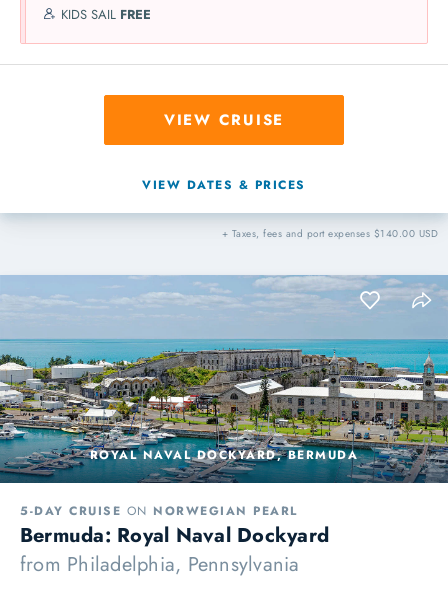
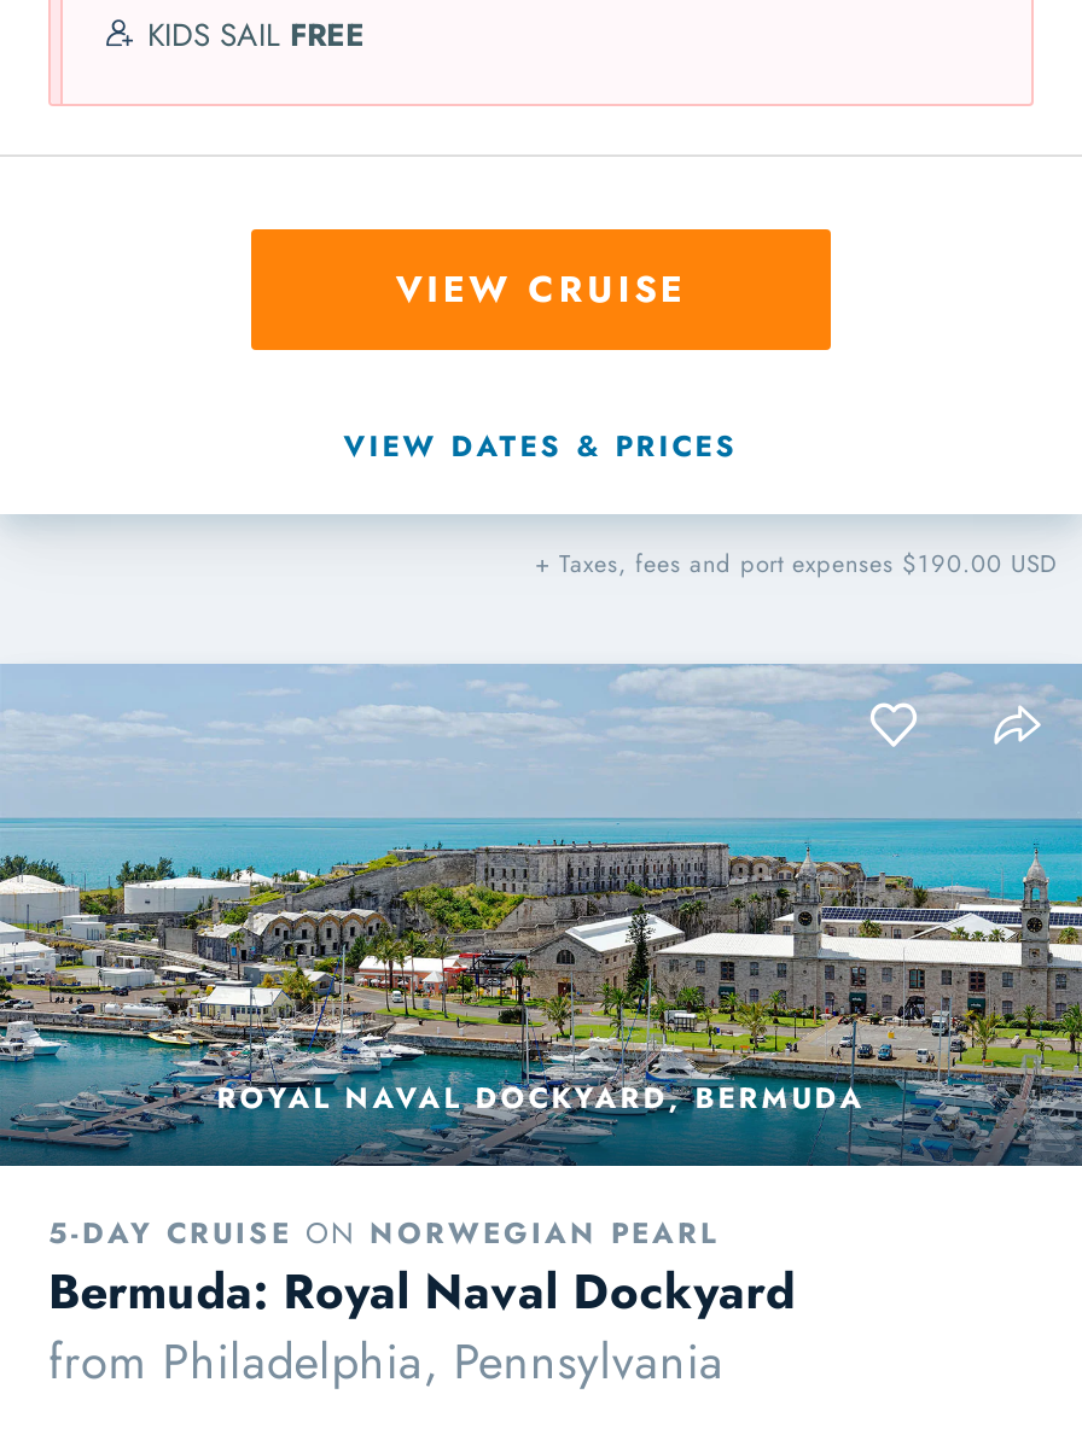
[221,225,438,240] + Taxes, fees and port expenses $140.00 USD -> [535,544,1058,581] + Taxes, fees and port expenses $190.00 USD

